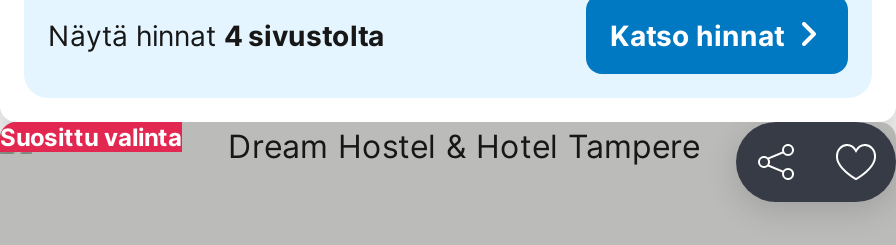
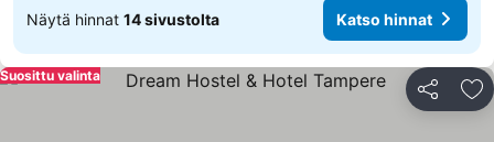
[48,17,384,51] Näytä hinnat 4 sivustolta -> [26,9,219,28] Näytä hinnat 14 sivustolta

